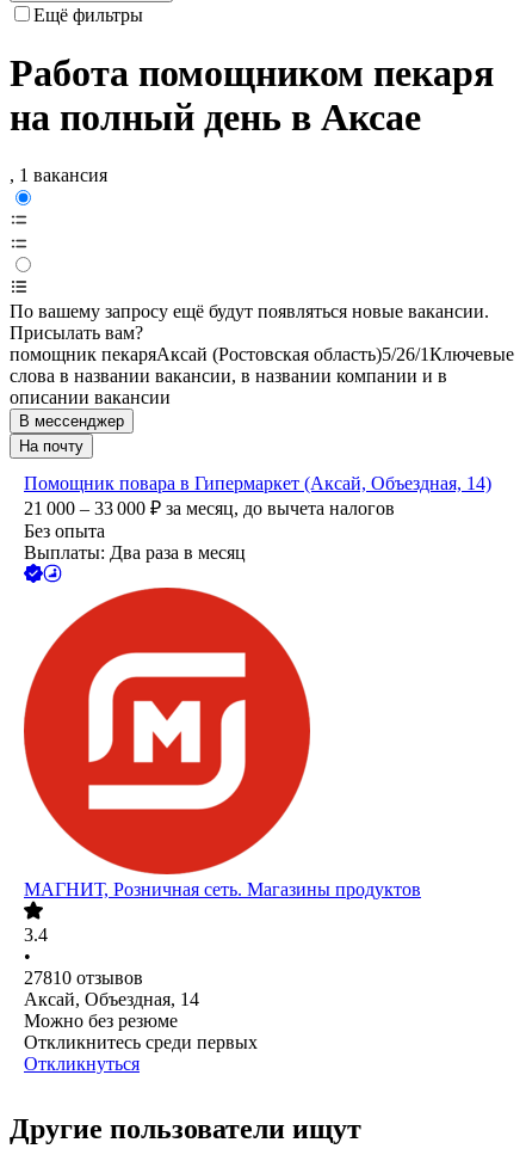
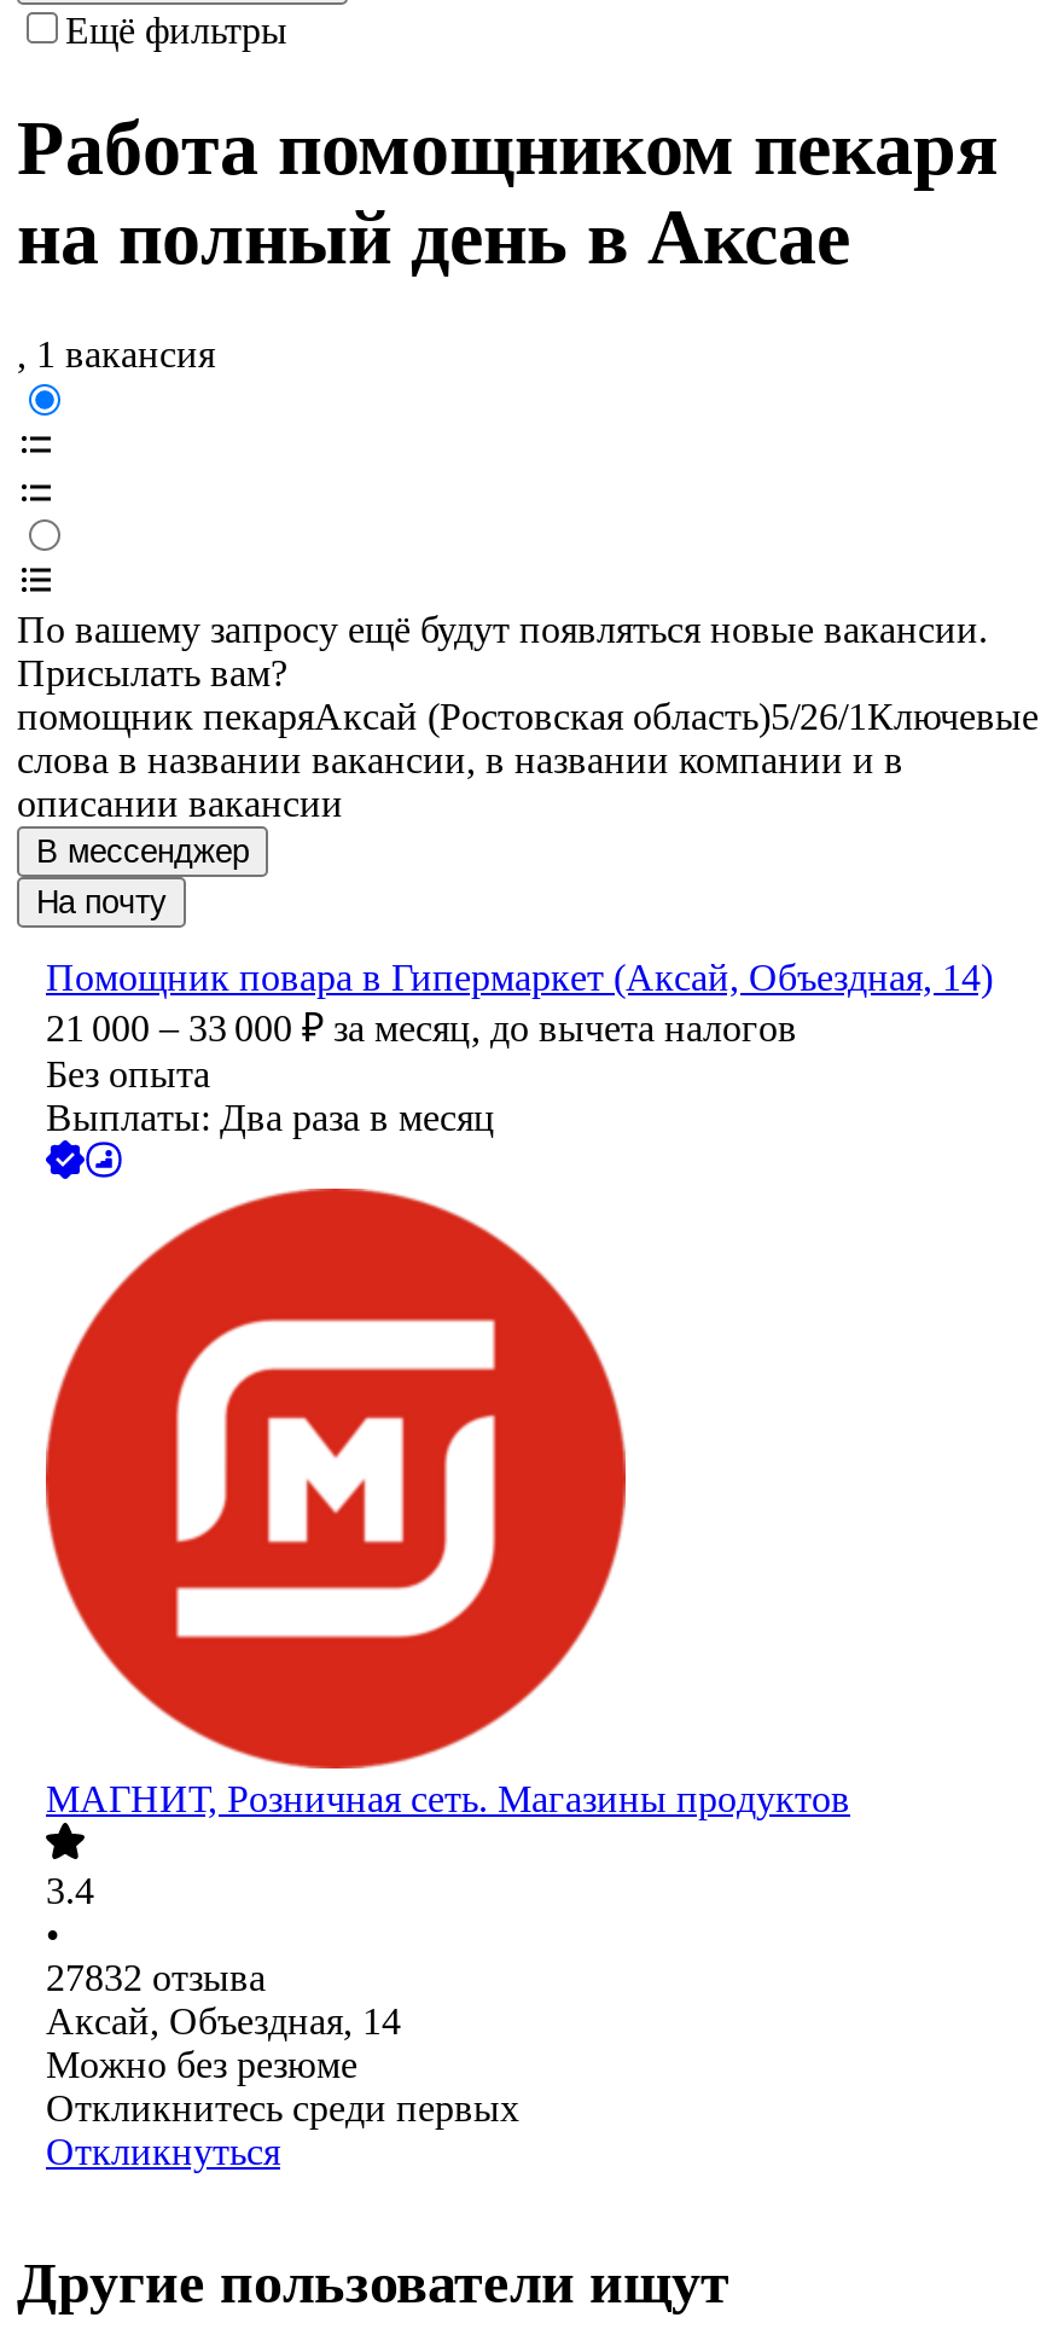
[24,968,143,988] 27810 отзывов -> [46,1958,266,1999] 27832 отзыва

